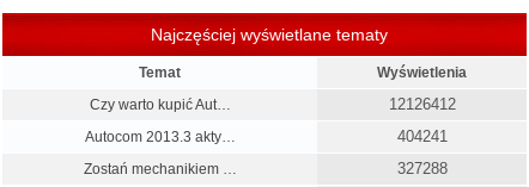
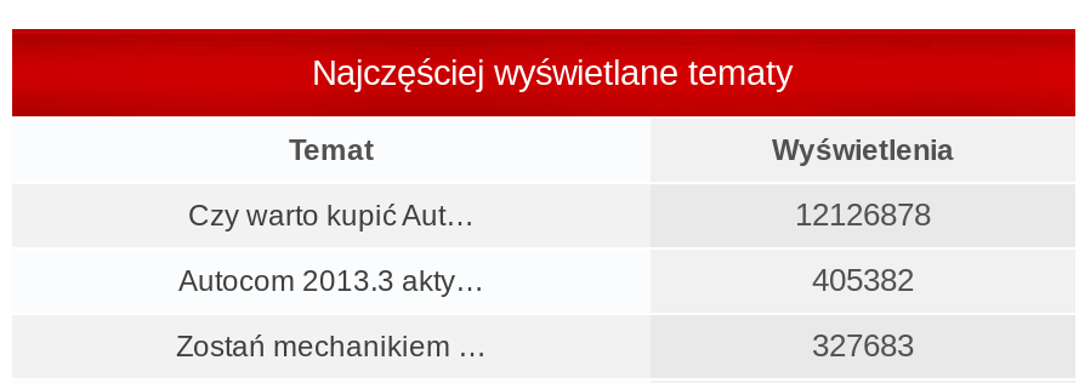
[388,95,455,113] 12126412 -> [795,196,931,232] 12126878
[397,127,447,145] 404241 -> [812,261,914,297] 405382
[397,159,447,177] 327288 -> [812,327,914,363] 327683

